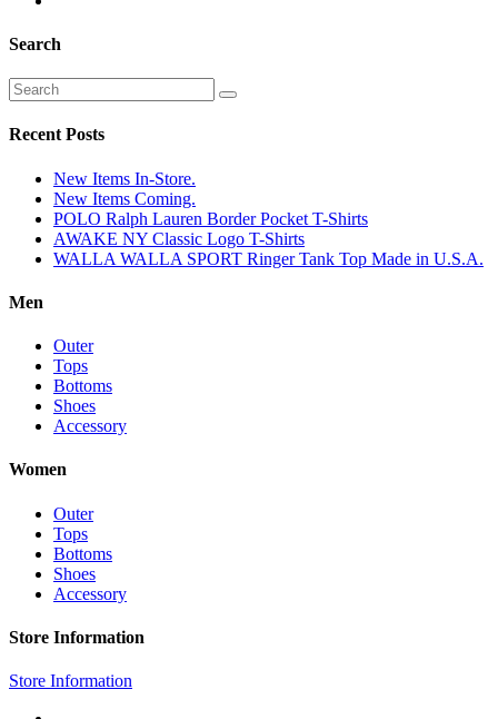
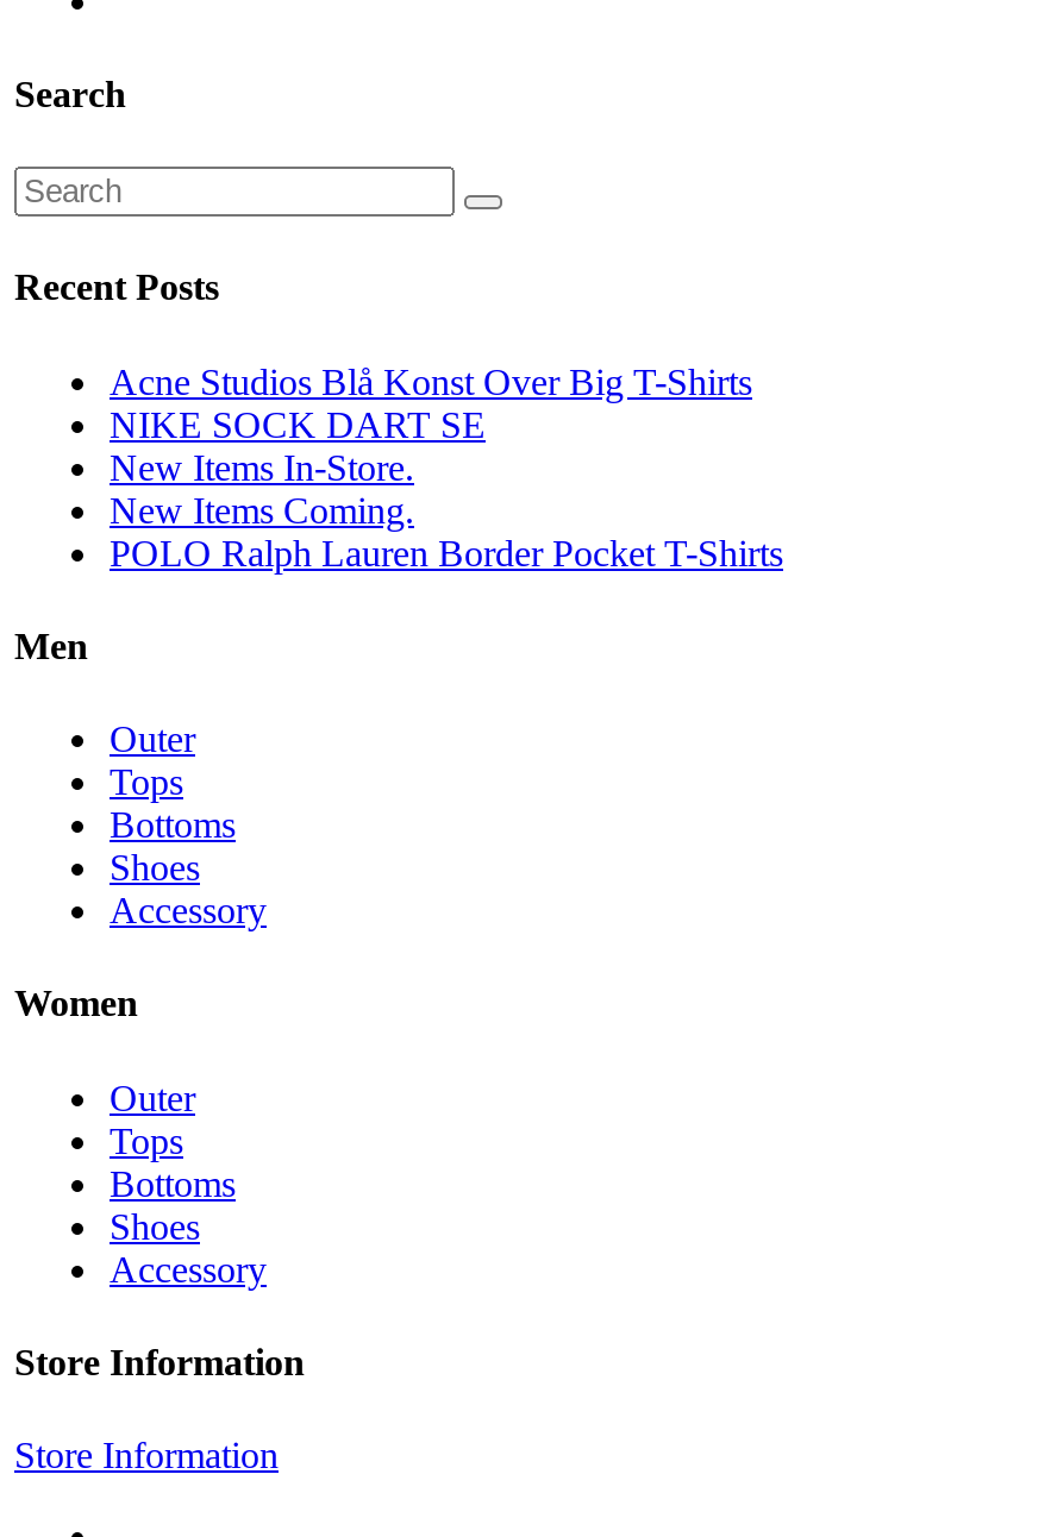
none -> [110,361,752,444] Acne Studios Blå Konst Over Big T-Shirts | NIKE SOCK DART SE
moved [53,169,368,228] -> [110,446,783,572]: New Items In-Store. | New Items Coming. | POLO Ralph Lauren Border Pocket T-Shirts
[53,229,484,268] AWAKE NY Classic Logo T-Shirts | WALLA WALLA SPORT Ringer Tank Top Made in U.S.A. -> none

